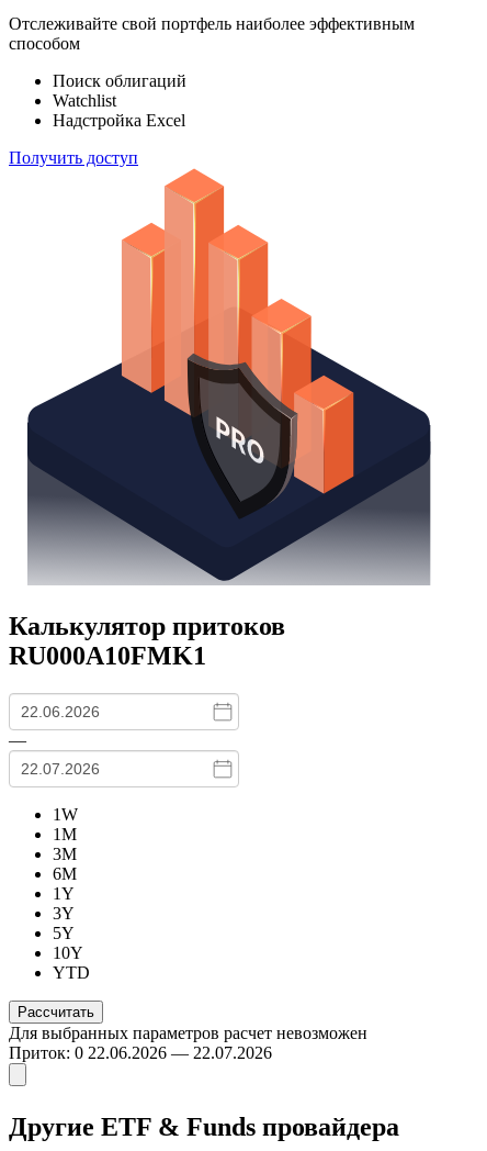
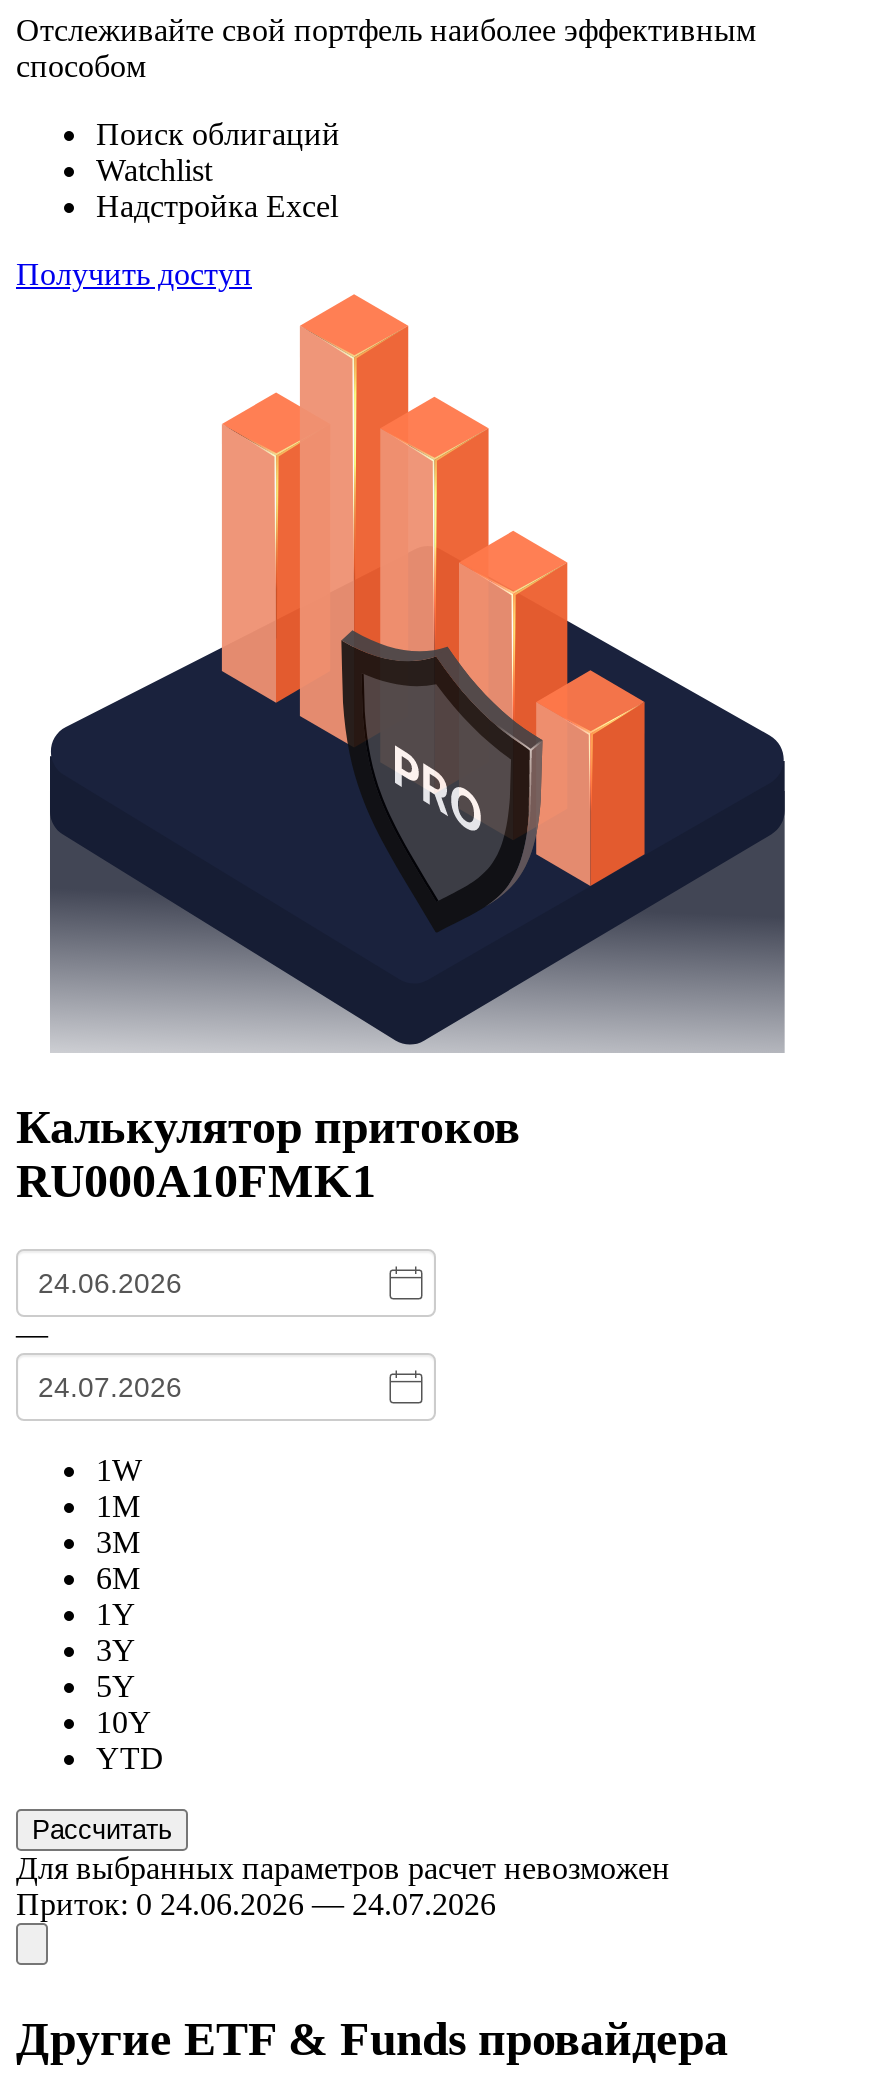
[9,1043,272,1062] Приток: 0 22.06.2026 — 22.07.2026 -> [16,1887,496,1921] Приток: 0 24.06.2026 — 24.07.2026

